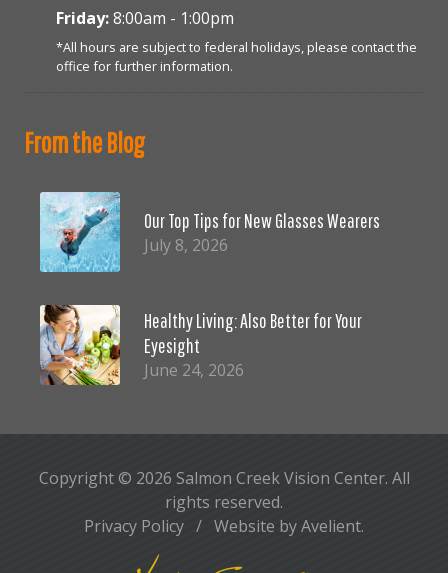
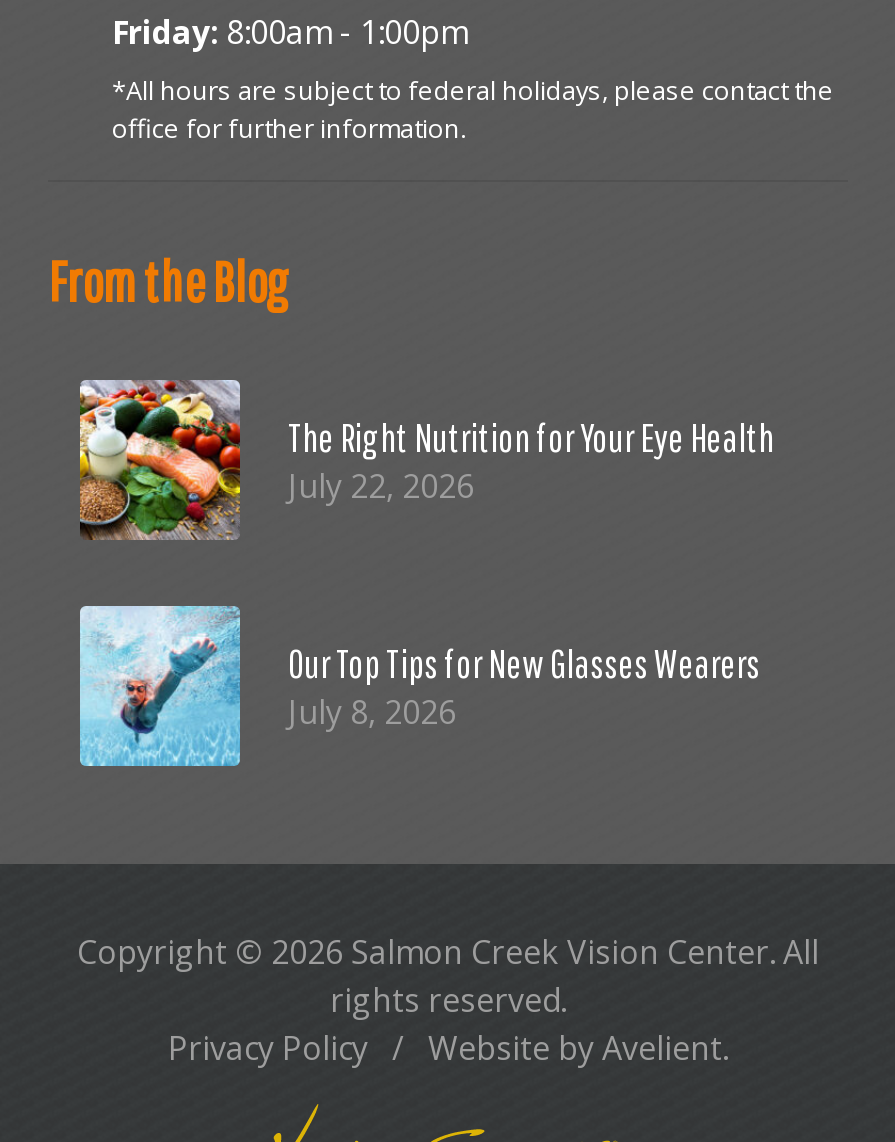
none -> [78,380,774,542] [image] | The Right Nutrition for Your Eye Health | July 22, 2026
moved [37,189,380,274] -> [74,600,760,770]: [image] | Our Top Tips for New Glasses Wearers | July 8, 2026
[40,304,362,386] [image] | Healthy Living: Also Better for Your | Eyesight | June 24, 2026 -> none

